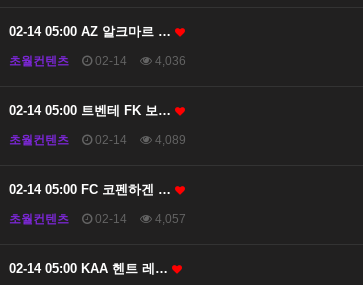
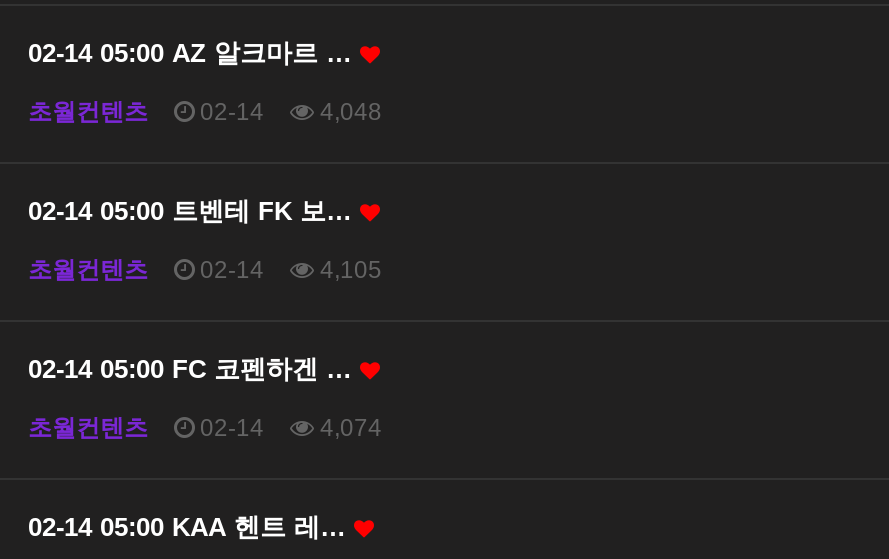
[9,54,186,68] 초월컨텐츠 02-14 4,036 -> [28,99,382,127] 초월컨텐츠 02-14 4,048
[9,133,186,147] 초월컨텐츠 02-14 4,089 -> [28,257,382,285] 초월컨텐츠 02-14 4,105
[9,212,186,226] 초월컨텐츠 02-14 4,057 -> [28,415,382,443] 초월컨텐츠 02-14 4,074

